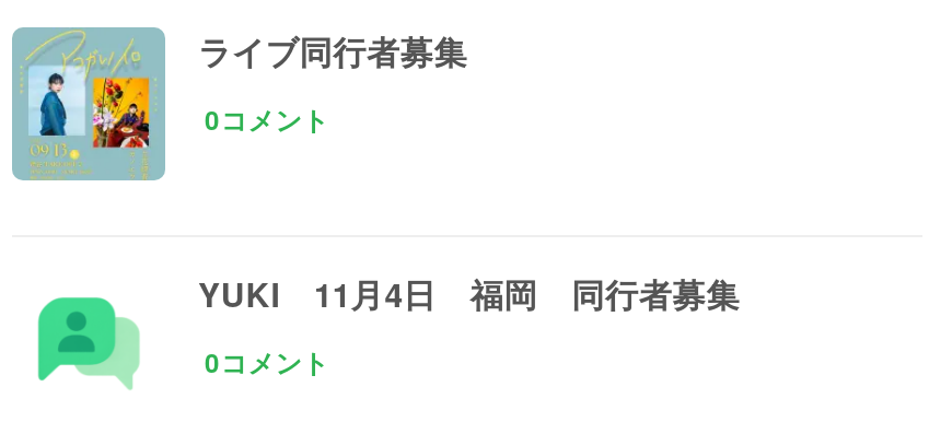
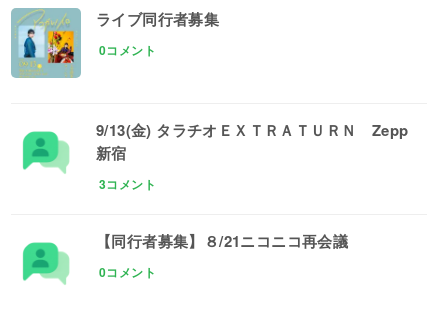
[198,271,740,319] YUKI 11月4日 福岡 同行者募集 -> [96,119,408,252] 9/13(金) タラチオＥＸＴＲＡＴＵＲＮ Zepp | 新宿 | 3コメント | 【同行者募集】８/21ニコニコ再会議

